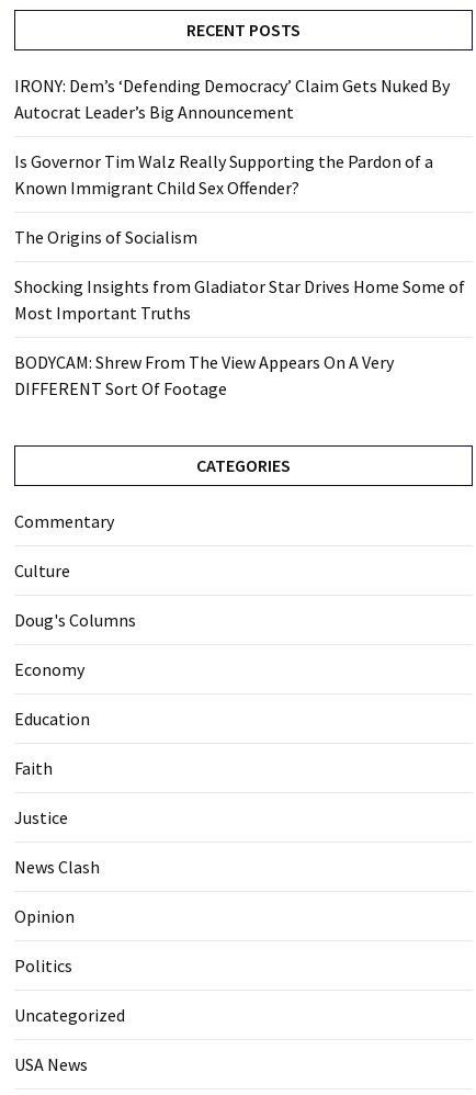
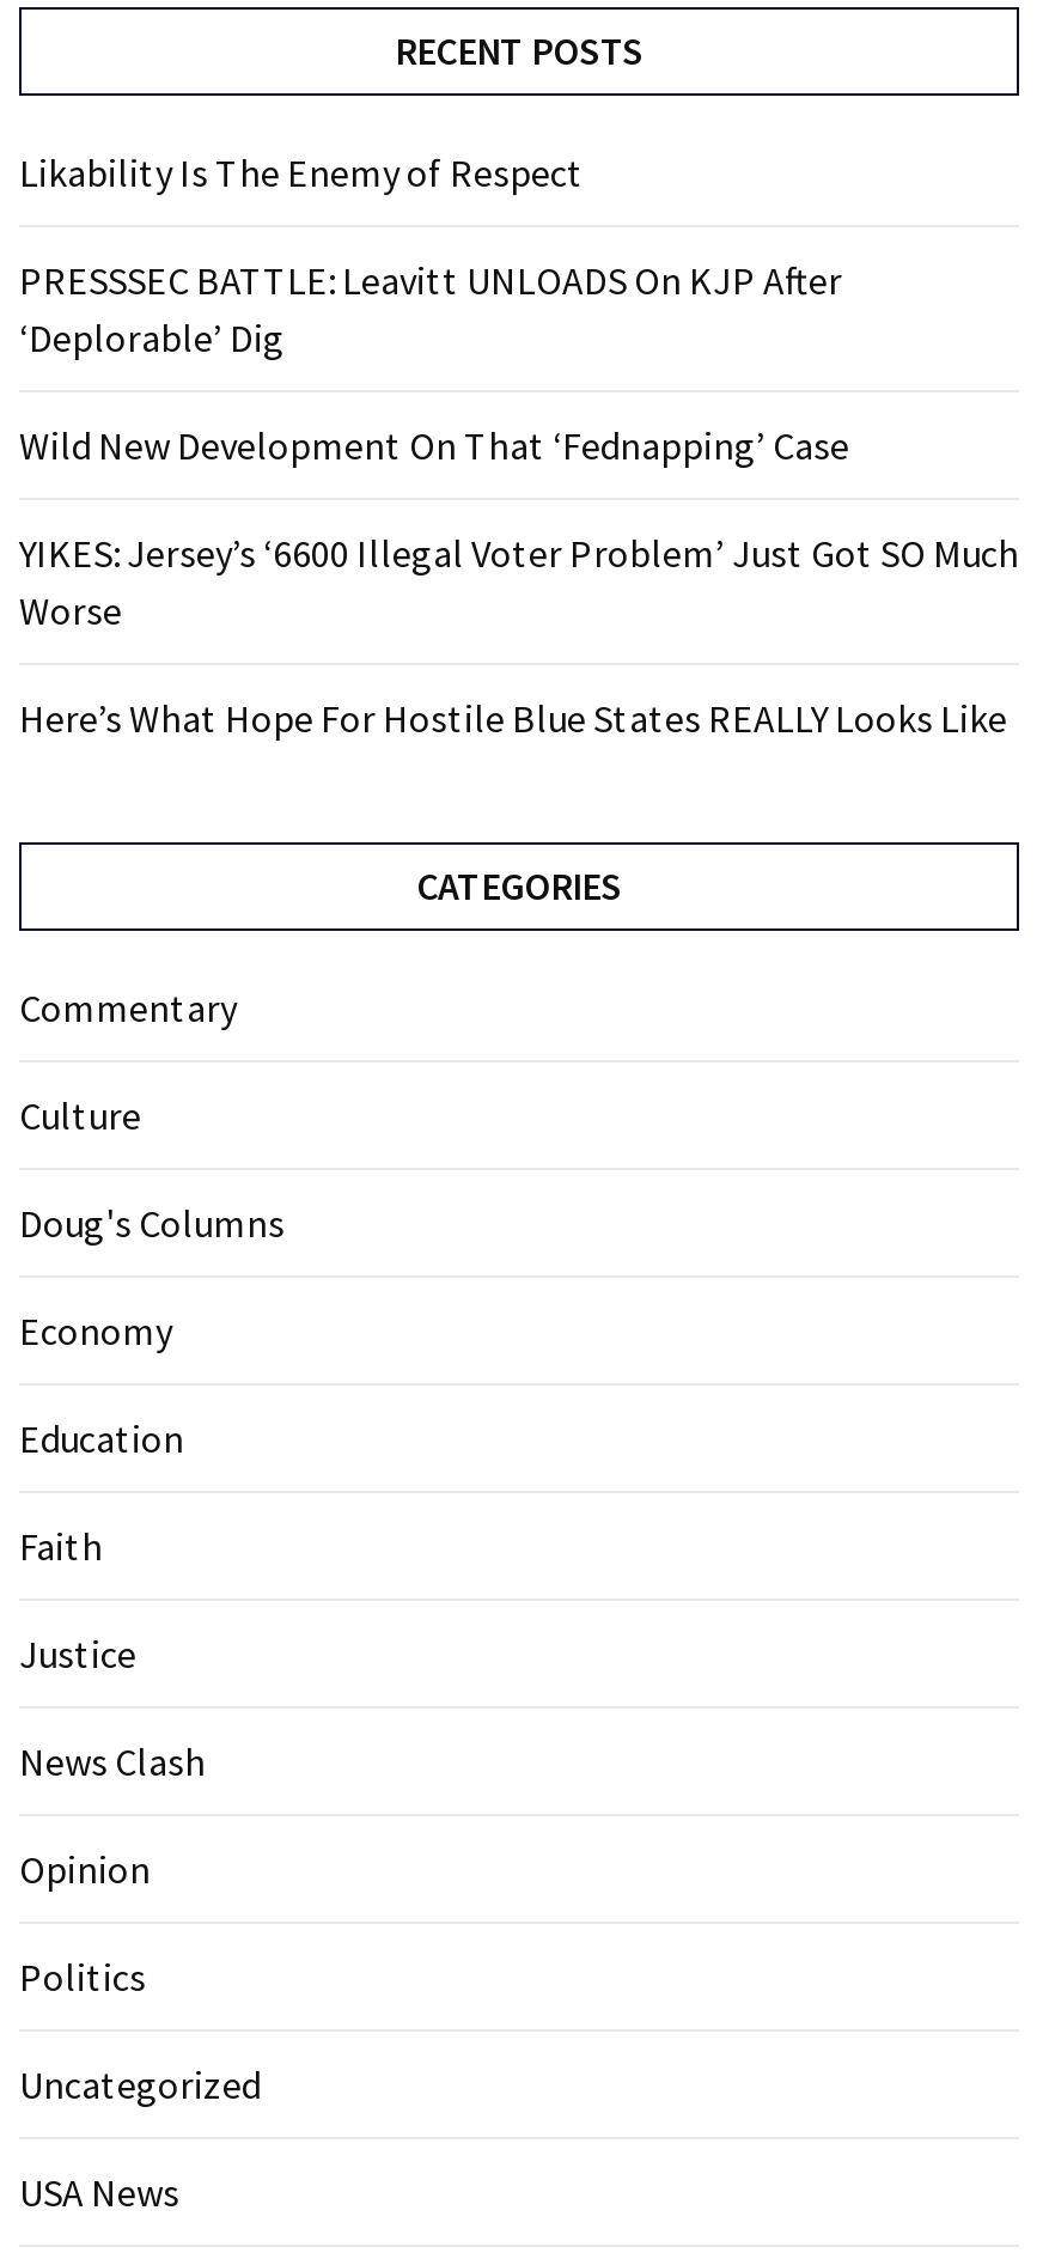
[14,74,450,123] IRONY: Dem’s ‘Defending Democracy’ Claim Gets Nuked By | Autocrat Leader’s Big Announcement -> [19,148,584,196] Likability Is The Enemy of Respect
[14,150,433,198] Is Governor Tim Walz Really Supporting the Pardon of a | Known Immigrant Child Sex Offender? -> [19,256,842,361] PRESSSEC BATTLE: Leavitt UNLOADS On KJP After | ‘Deplorable’ Dig
[14,226,197,248] The Origins of Socialism -> [19,421,849,469] Wild New Development On That ‘Fednapping’ Case
[14,275,465,323] Shocking Insights from Gladiator Star Drives Home Some of | Most Important Truths -> [19,528,1019,634] YIKES: Jersey’s ‘6600 Illegal Voter Problem’ Just Got SO Much | Worse
[14,351,394,399] BODYCAM: Shrew From The View Appears On A Very | DIFFERENT Sort Of Footage -> [19,693,1007,741] Here’s What Hope For Hostile Blue States REALLY Looks Like

